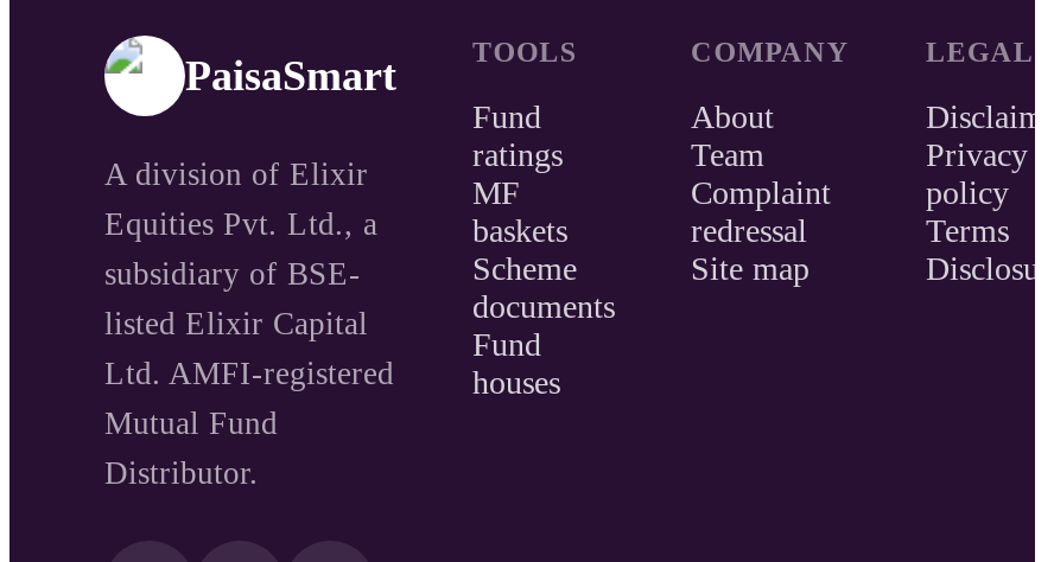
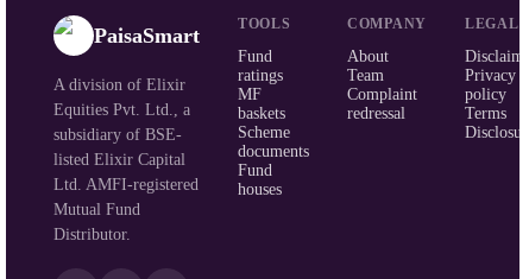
[691,252,809,288] Site map -> none

